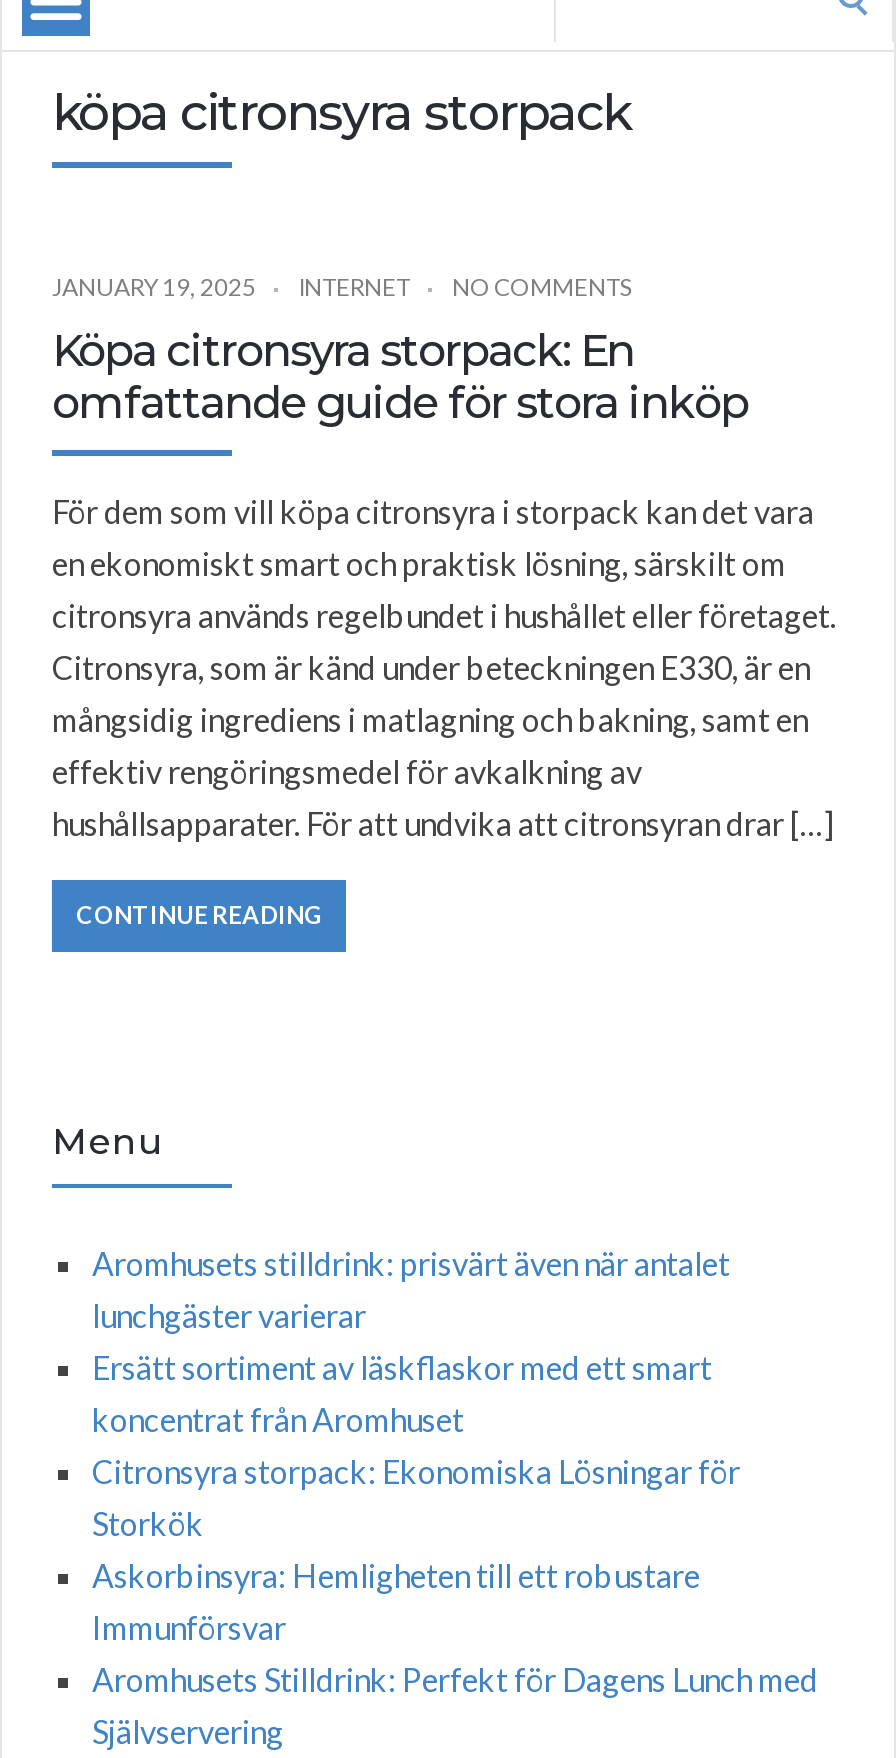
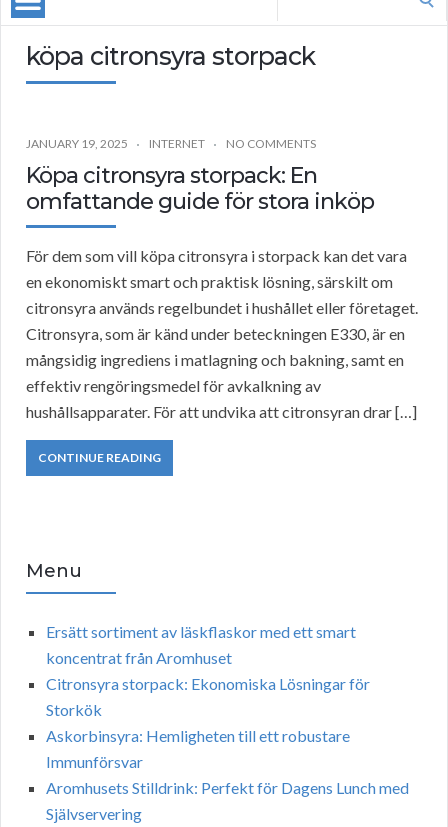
[92,1244,730,1334] Aromhusets stilldrink: prisvärt även när antalet | lunchgäster varierar -> none

